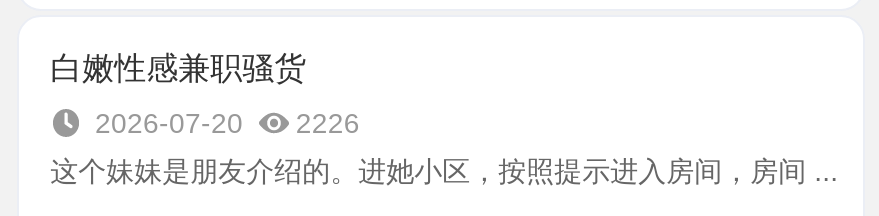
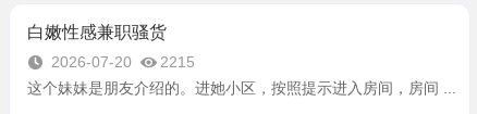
[95,107,360,139] 2026-07-20 2226 -> [51,54,195,71] 2026-07-20 2215

